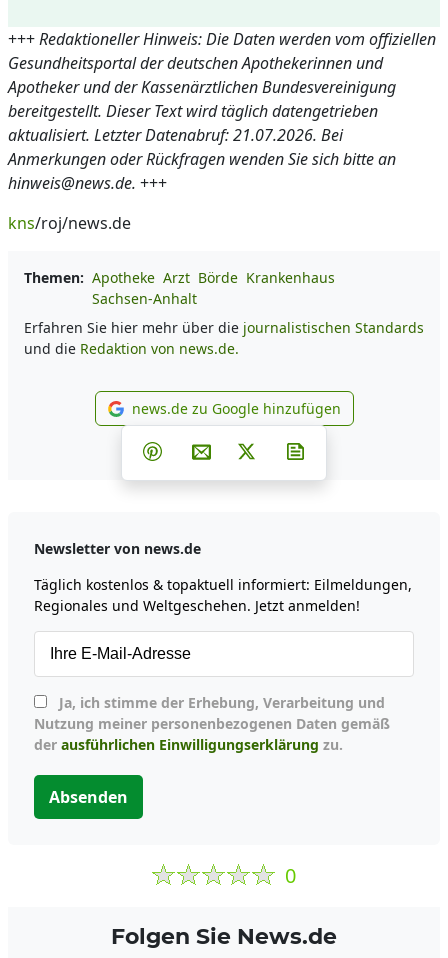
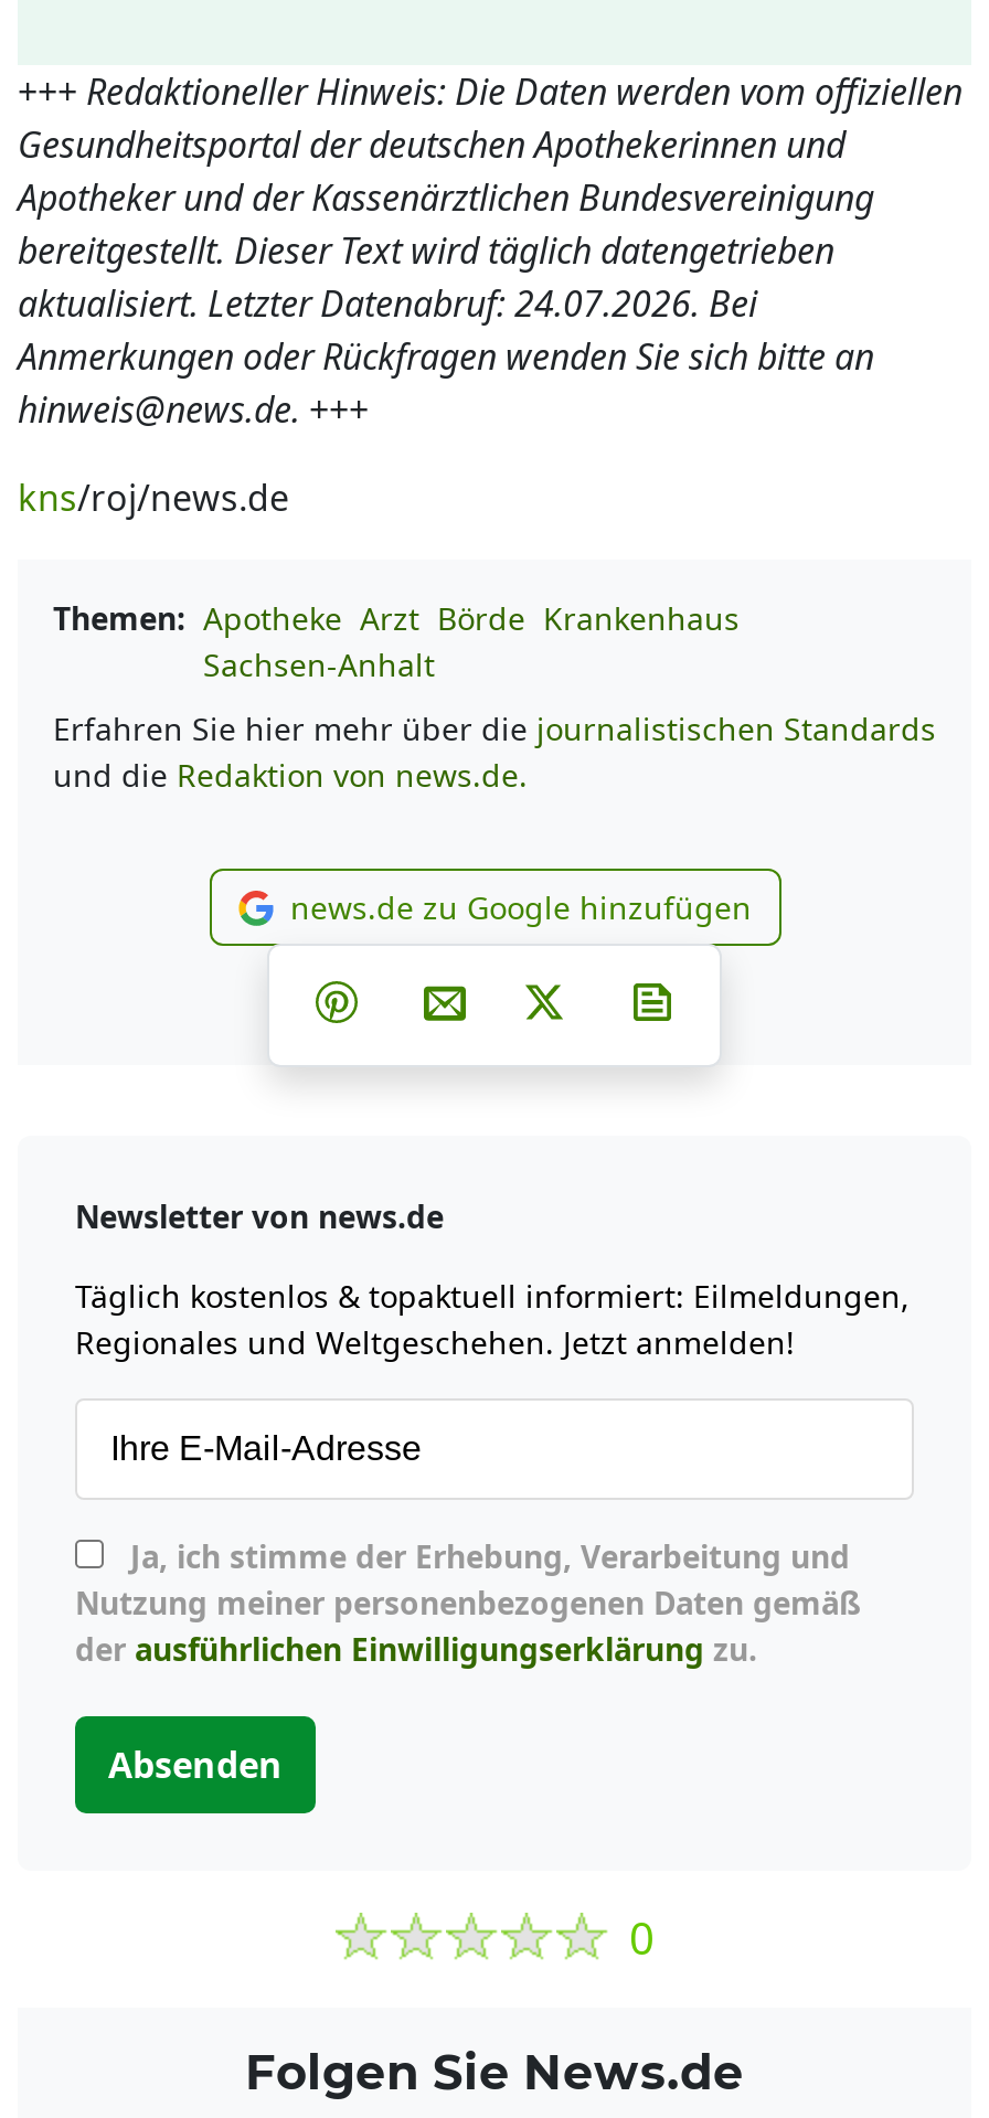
[8,124,343,146] aktualisiert. Letzter Datenabruf: 21.07.2026. Bei -> [18,279,757,328] aktualisiert. Letzter Datenabruf: 24.07.2026. Bei

